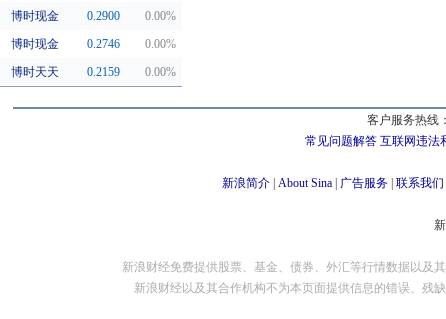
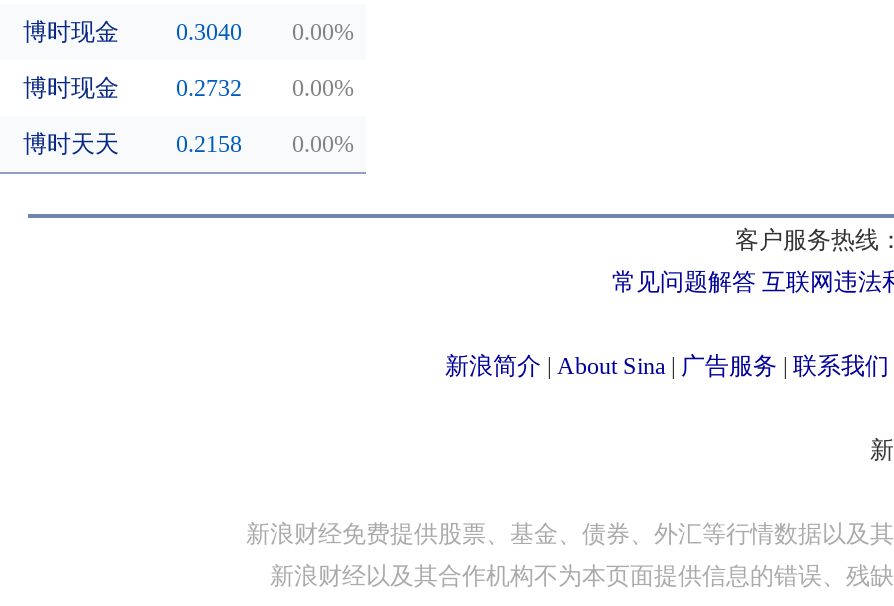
[87,9,176,23] 0.2900 0.00% -> [176,18,354,46] 0.3040 0.00%
[87,37,176,51] 0.2746 0.00% -> [176,74,354,102] 0.2732 0.00%
[87,65,176,79] 0.2159 0.00% -> [176,130,354,158] 0.2158 0.00%

